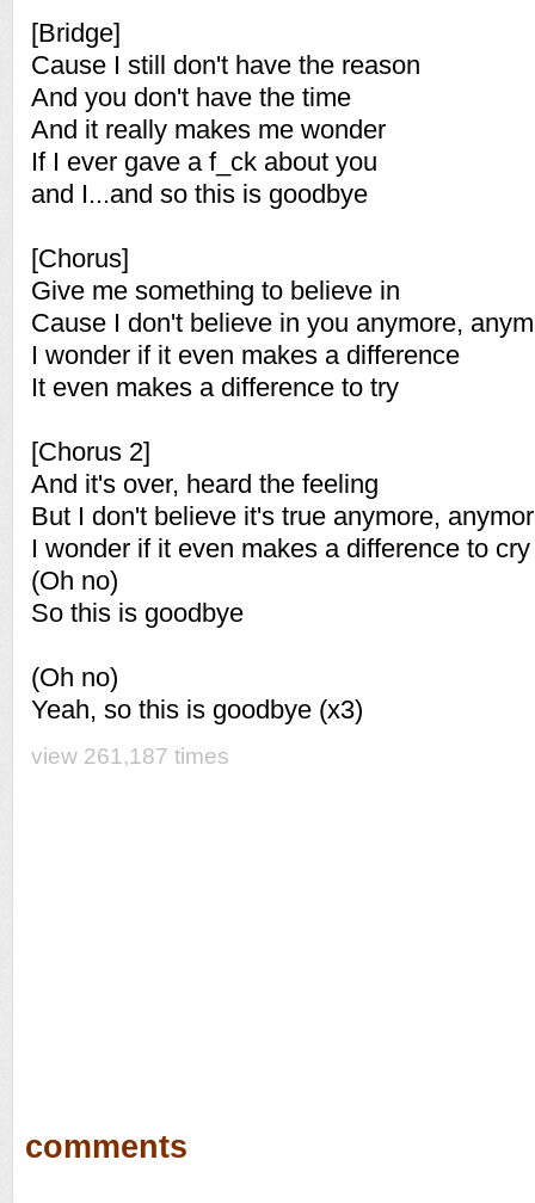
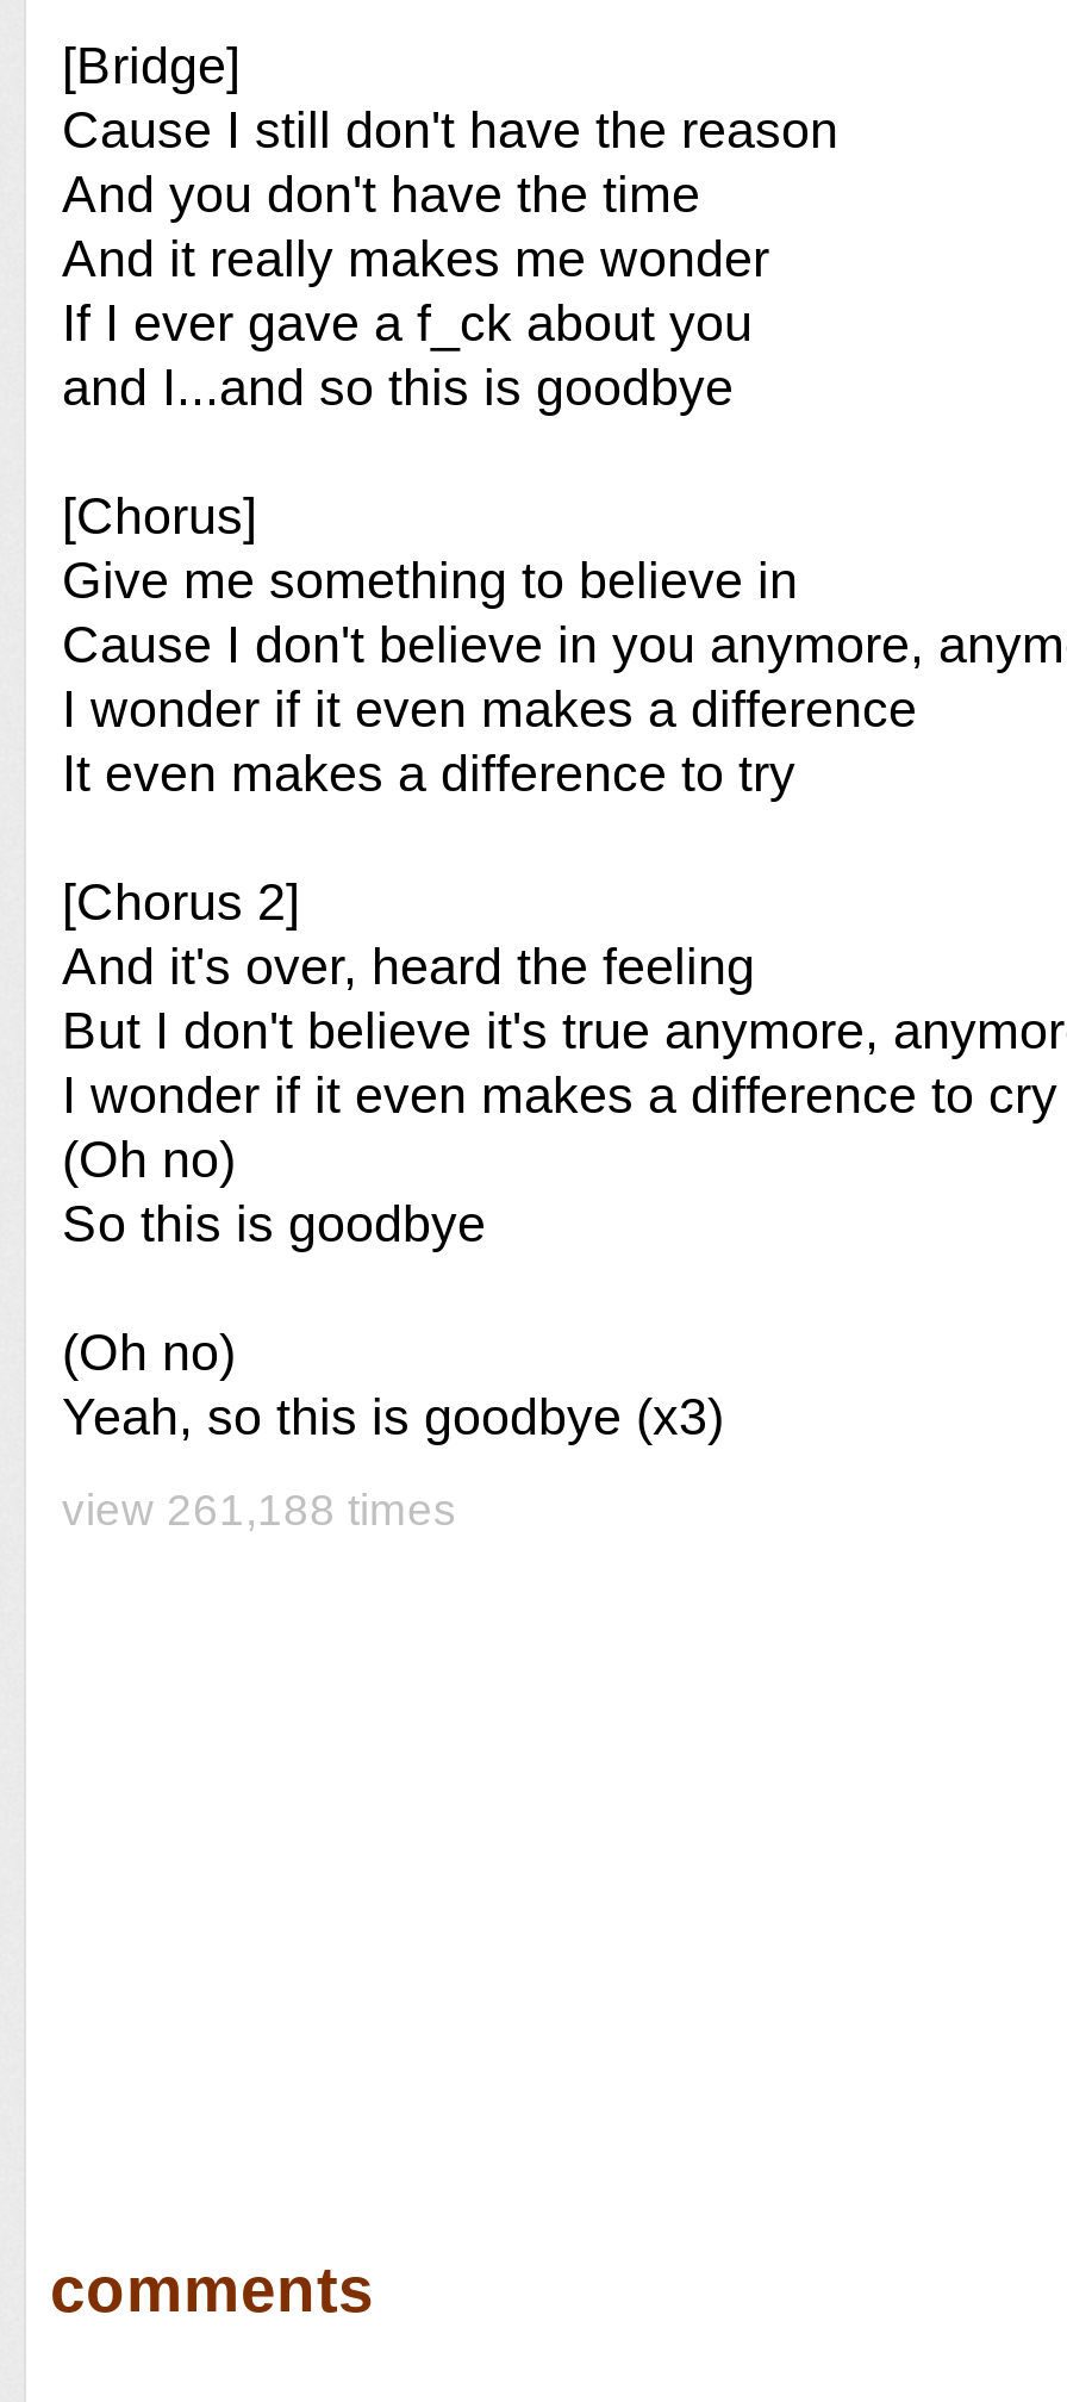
[31,744,229,769] view 261,187 times -> [62,1485,457,1535] view 261,188 times

